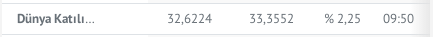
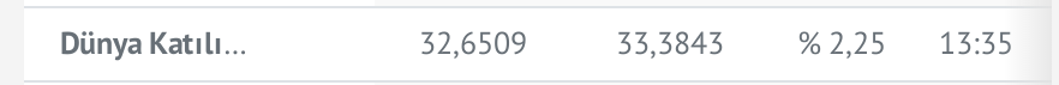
[166,10,211,27] 32,6224 -> [419,23,527,63] 32,6509
[248,10,293,27] 33,3552 -> [616,23,724,63] 33,3843
[383,10,414,27] 09:50 -> [939,23,1013,63] 13:35

